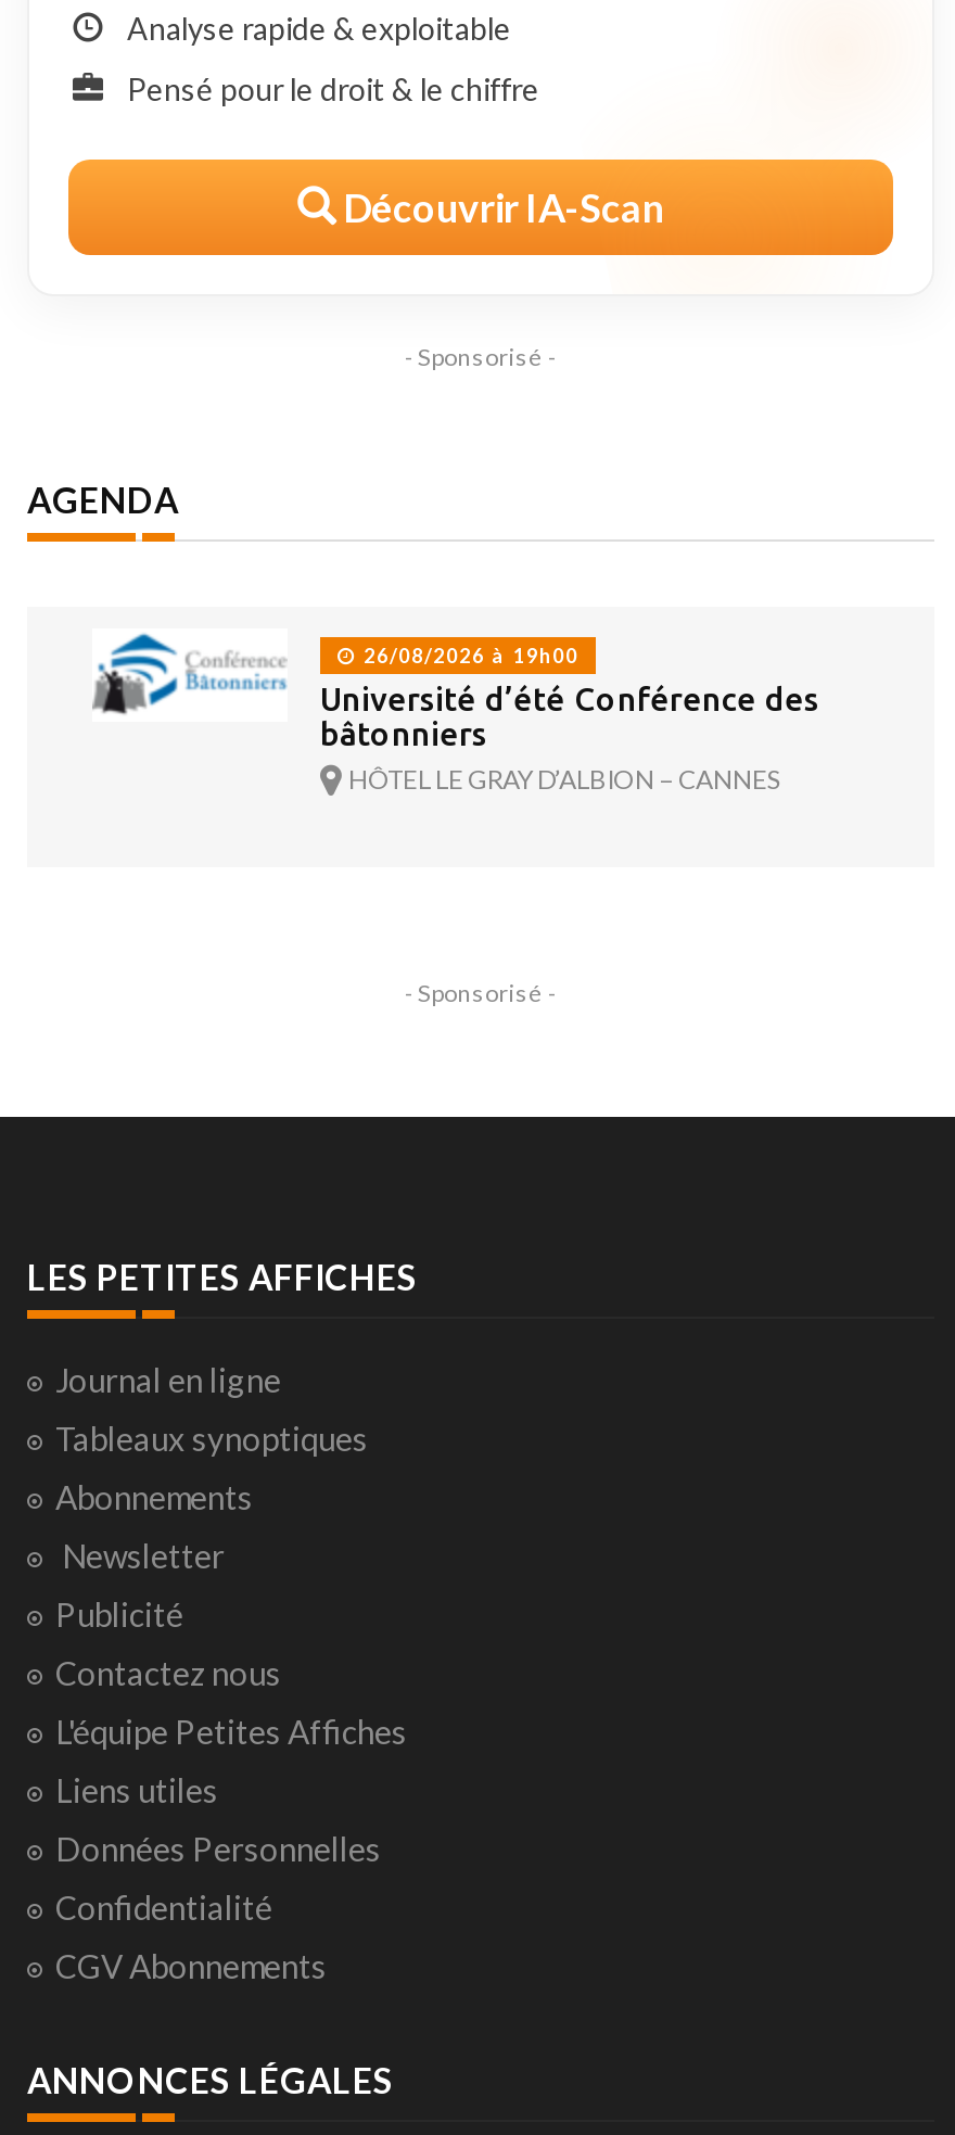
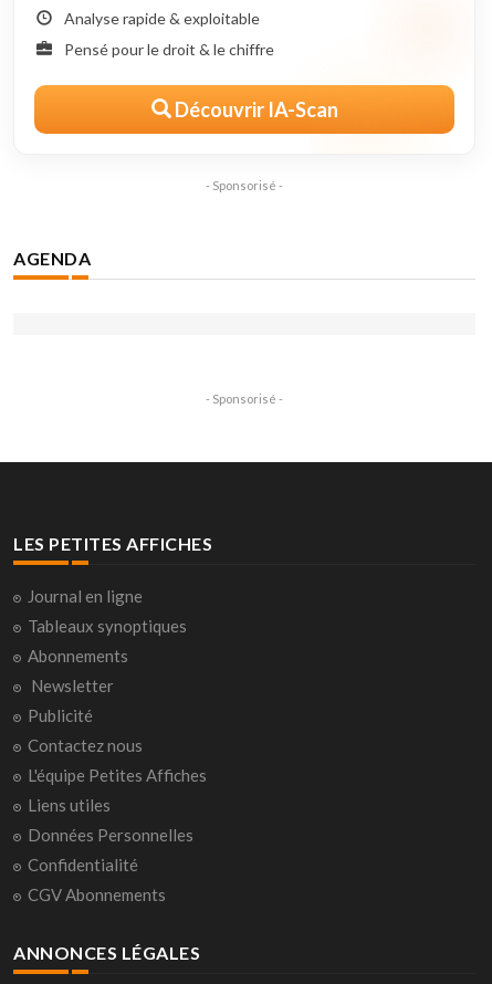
[92,633,819,796] [image] | 26/08/2026 à 19h00 | Université d’été Conférence des | bâtonniers | HÔTEL LE GRAY D’ALBION – CANNES -> none

